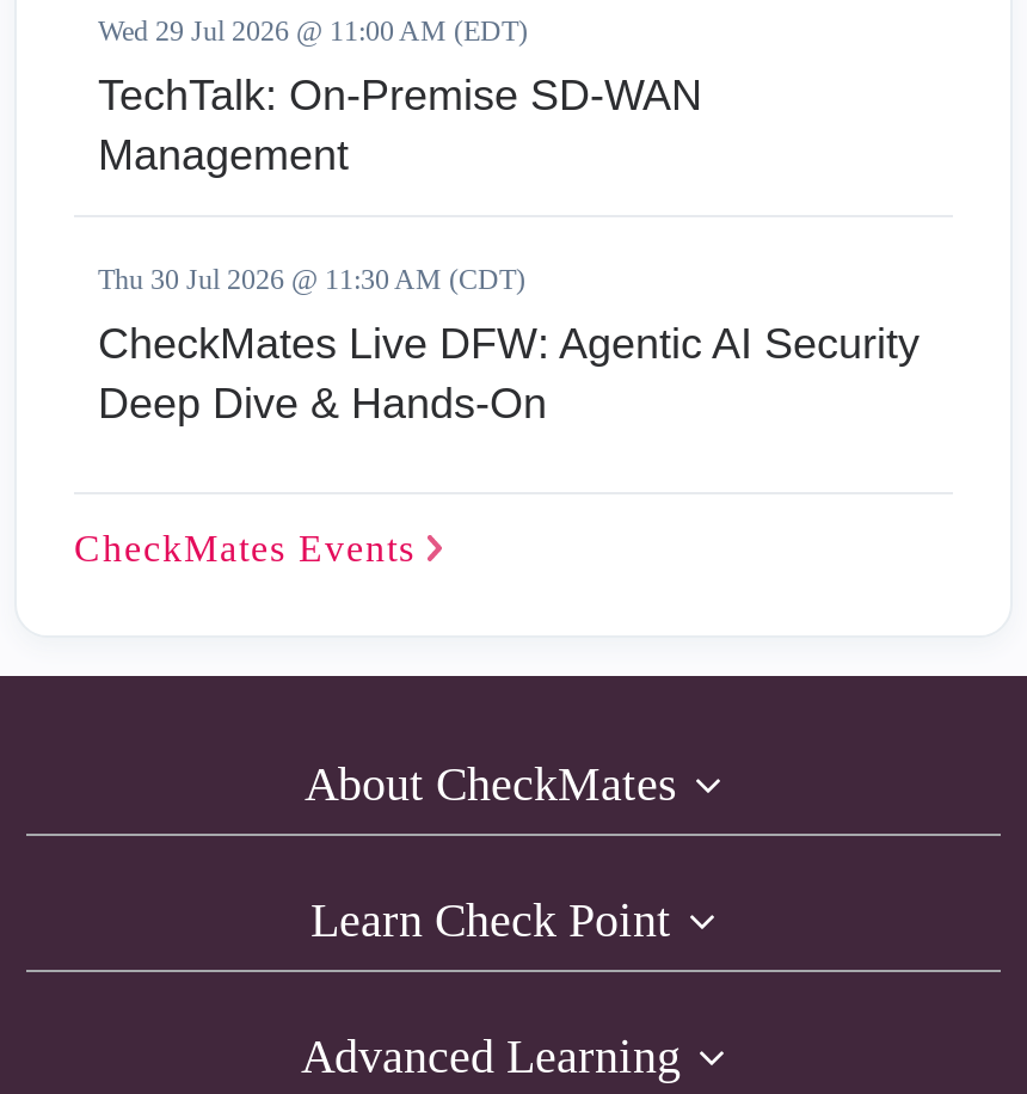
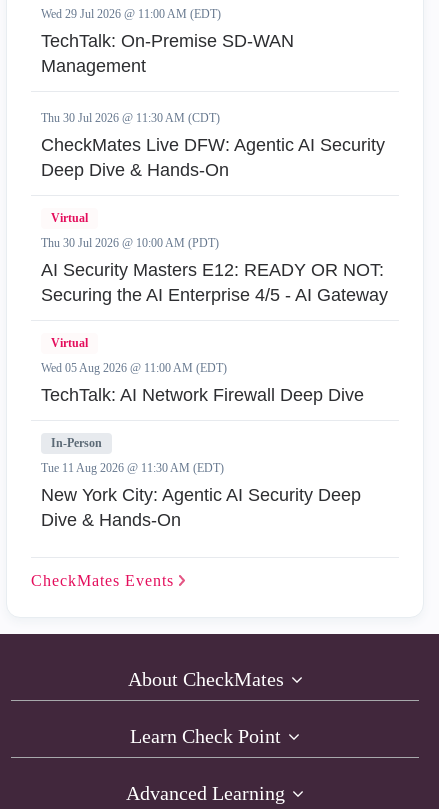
none -> [41,211,388,530] Virtual | Thu 30 Jul 2026 @ 10:00 AM (PDT) | AI Security Masters E12: READY OR NOT: | Securing the AI Enterprise 4/5 - AI Gateway | Virtual | Wed 05 Aug 2026 @ 11:00 AM (EDT) | TechTalk: AI Network Firewall Deep Dive | In-Person | Tue 11 Aug 2026 @ 11:30 AM (EDT) | New York City: Agentic AI Security Deep | Dive & Hands-On

